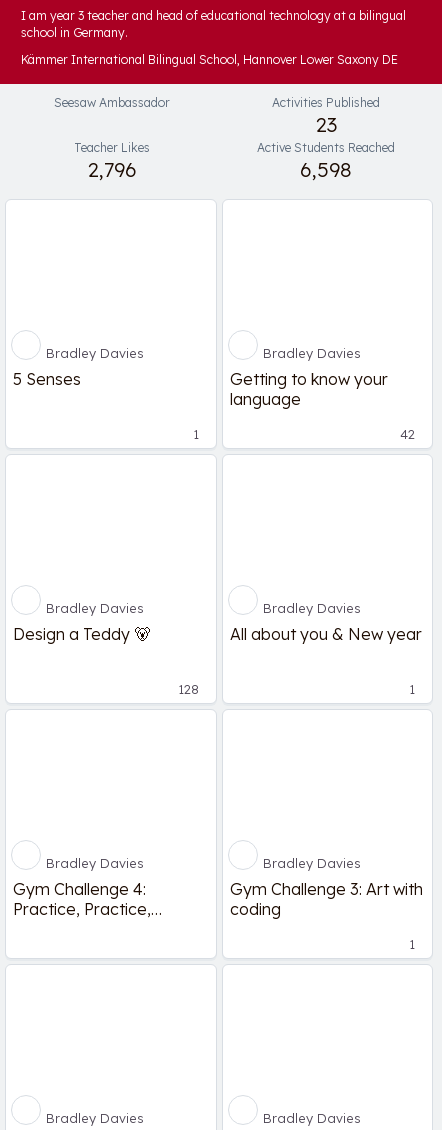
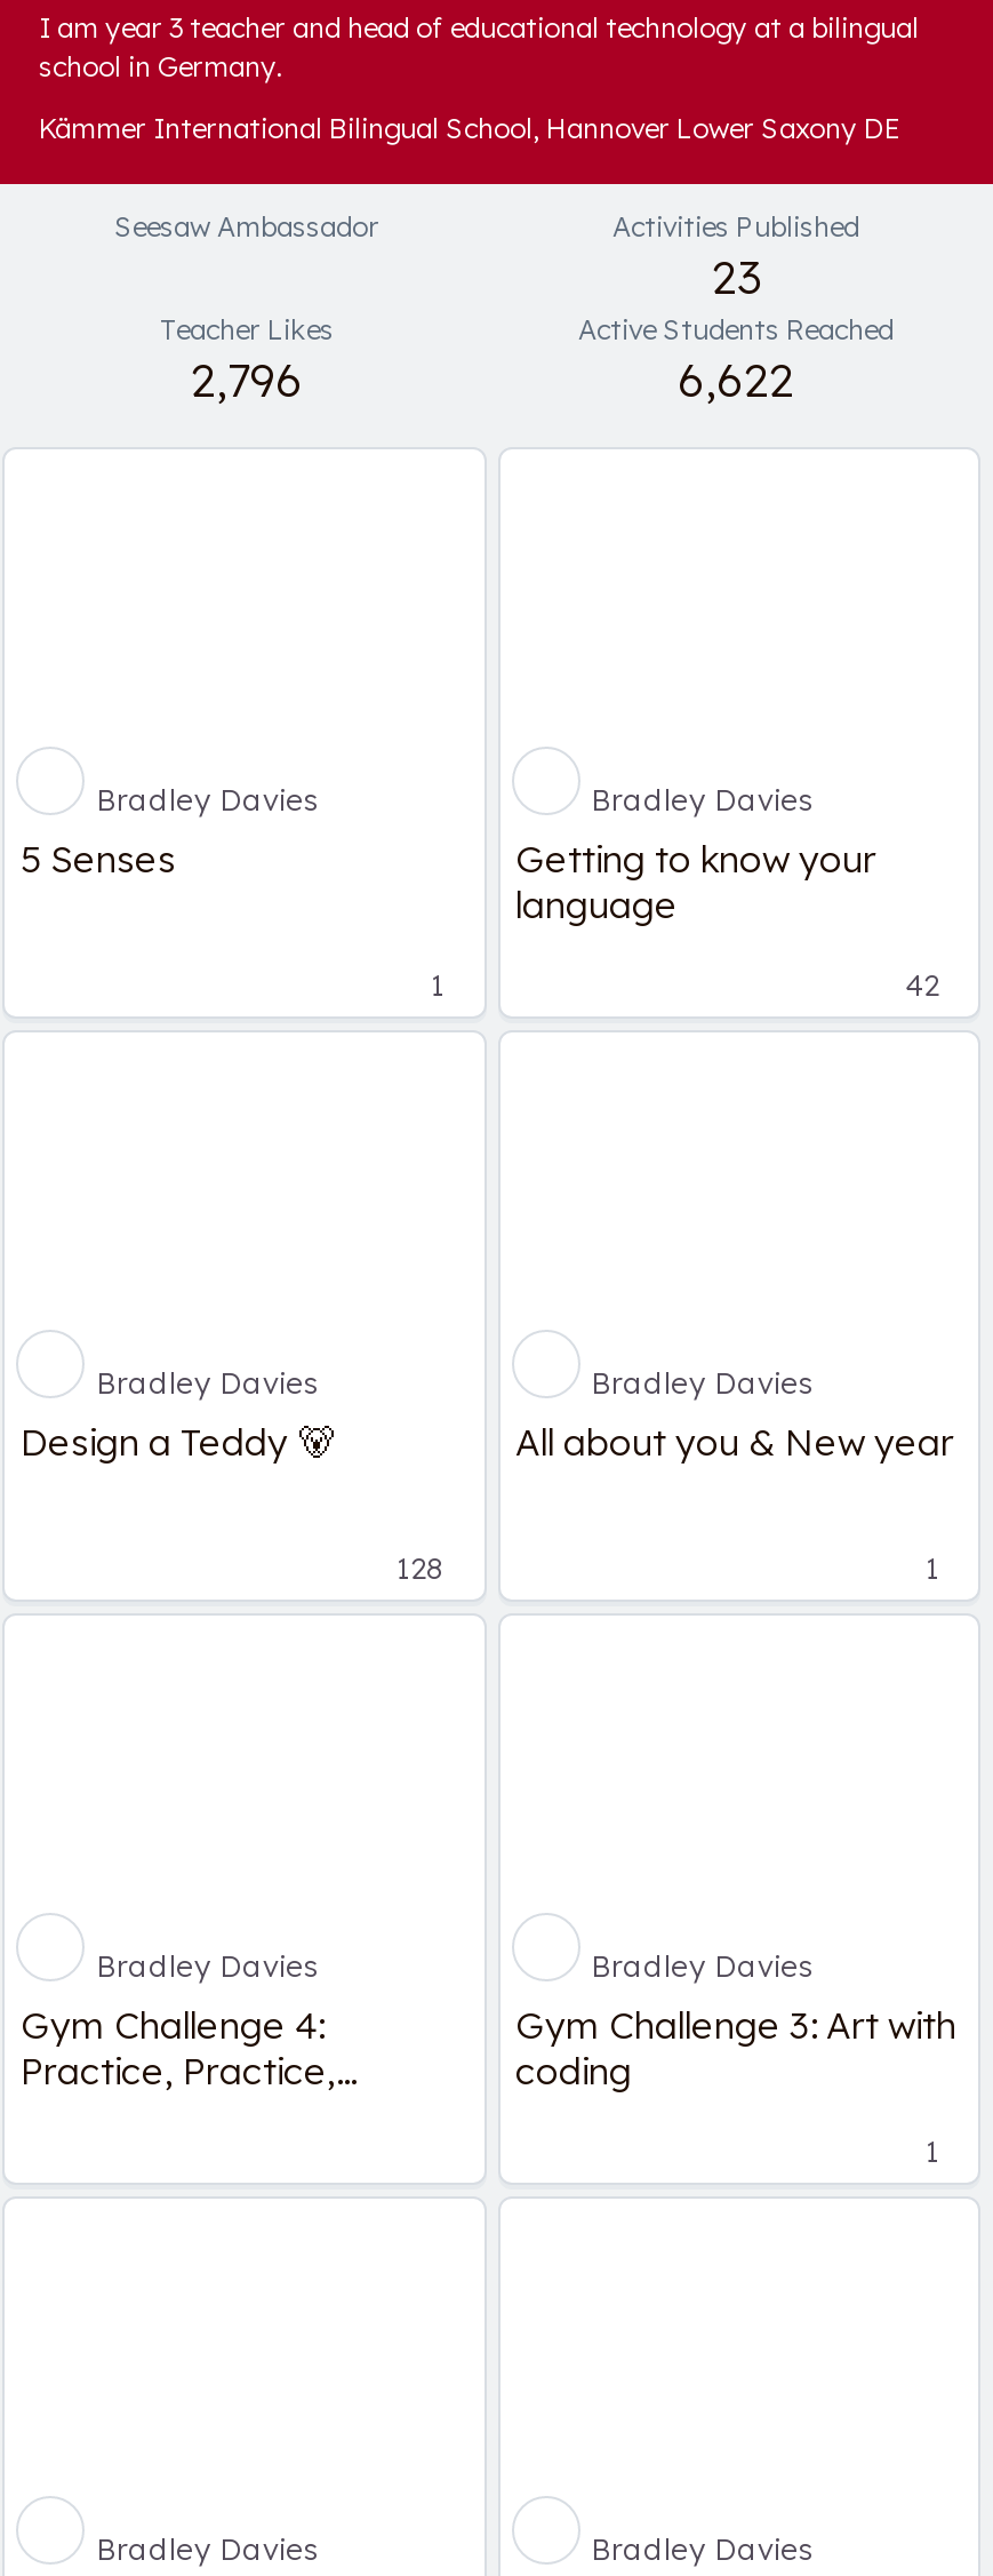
[300,157,352,182] 6,598 -> [678,351,794,408] 6,622

